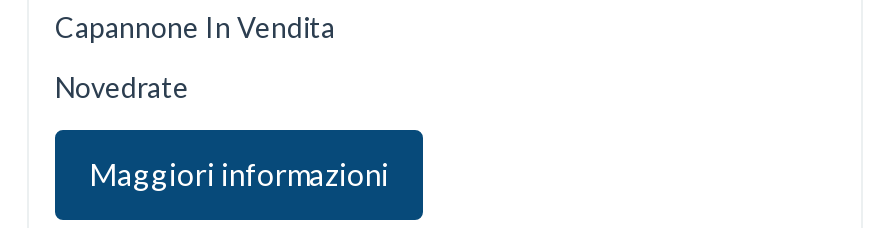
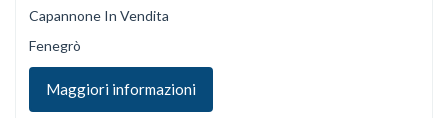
[55,70,189,104] Novedrate -> [29,37,81,54] Fenegrò

